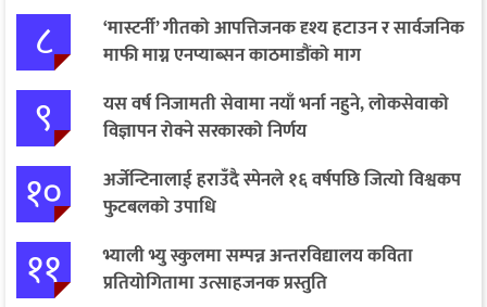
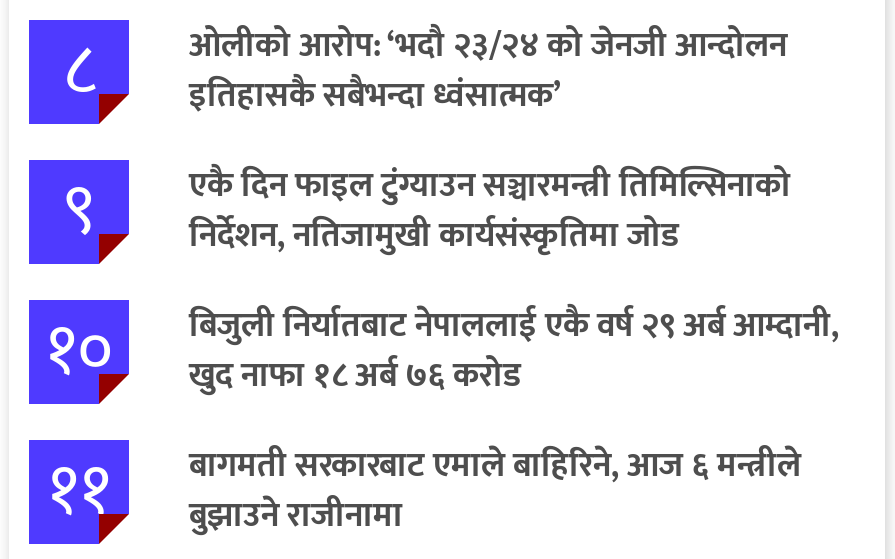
[103,13,464,71] ‘मास्टर्नी’ गीतको आपत्तिजनक दृश्य हटाउन र सार्वजनिक | माफी माग्न एनप्याब्सन काठमाडौंको माग -> [189,18,787,124] ओलीको आरोप: ‘भदौ २३/२४ को जेनजी आन्दोलन | इतिहासकै सबैभन्दा ध्वंसात्मक’
[103,89,449,147] यस वर्ष निजामती सेवामा नयाँ भर्ना नहुने, लोकसेवाको | विज्ञापन रोक्ने सरकारको निर्णय -> [189,158,791,264] एकै दिन फाइल टुंग्याउन सञ्चारमन्त्री तिमिल्सिनाको | निर्देशन, नतिजामुखी कार्यसंस्कृतिमा जोड
[103,165,461,223] अर्जेन्टिनालाई हराउँदै स्पेनले १६ वर्षपछि जित्यो विश्वकप | फुटबलको उपाधि -> [189,298,839,404] बिजुली निर्यातबाट नेपाललाई एकै वर्ष २९ अर्ब आम्दानी, | खुद नाफा १८ अर्ब ७६ करोड
[103,241,413,299] भ्याली भ्यु स्कुलमा सम्पन्न अन्तरविद्यालय कविता | प्रतियोगितामा उत्साहजनक प्रस्तुति -> [189,438,801,544] बागमती सरकारबाट एमाले बाहिरिने, आज ६ मन्त्रीले | बुझाउने राजीनामा

